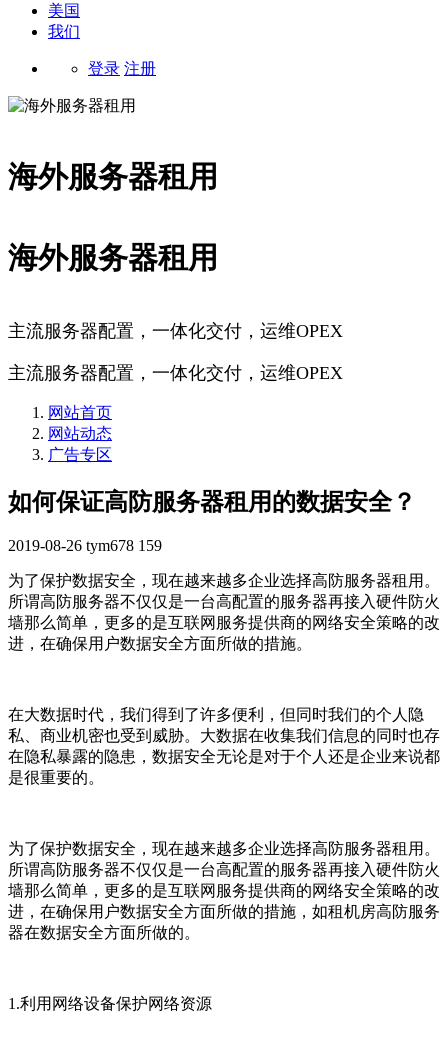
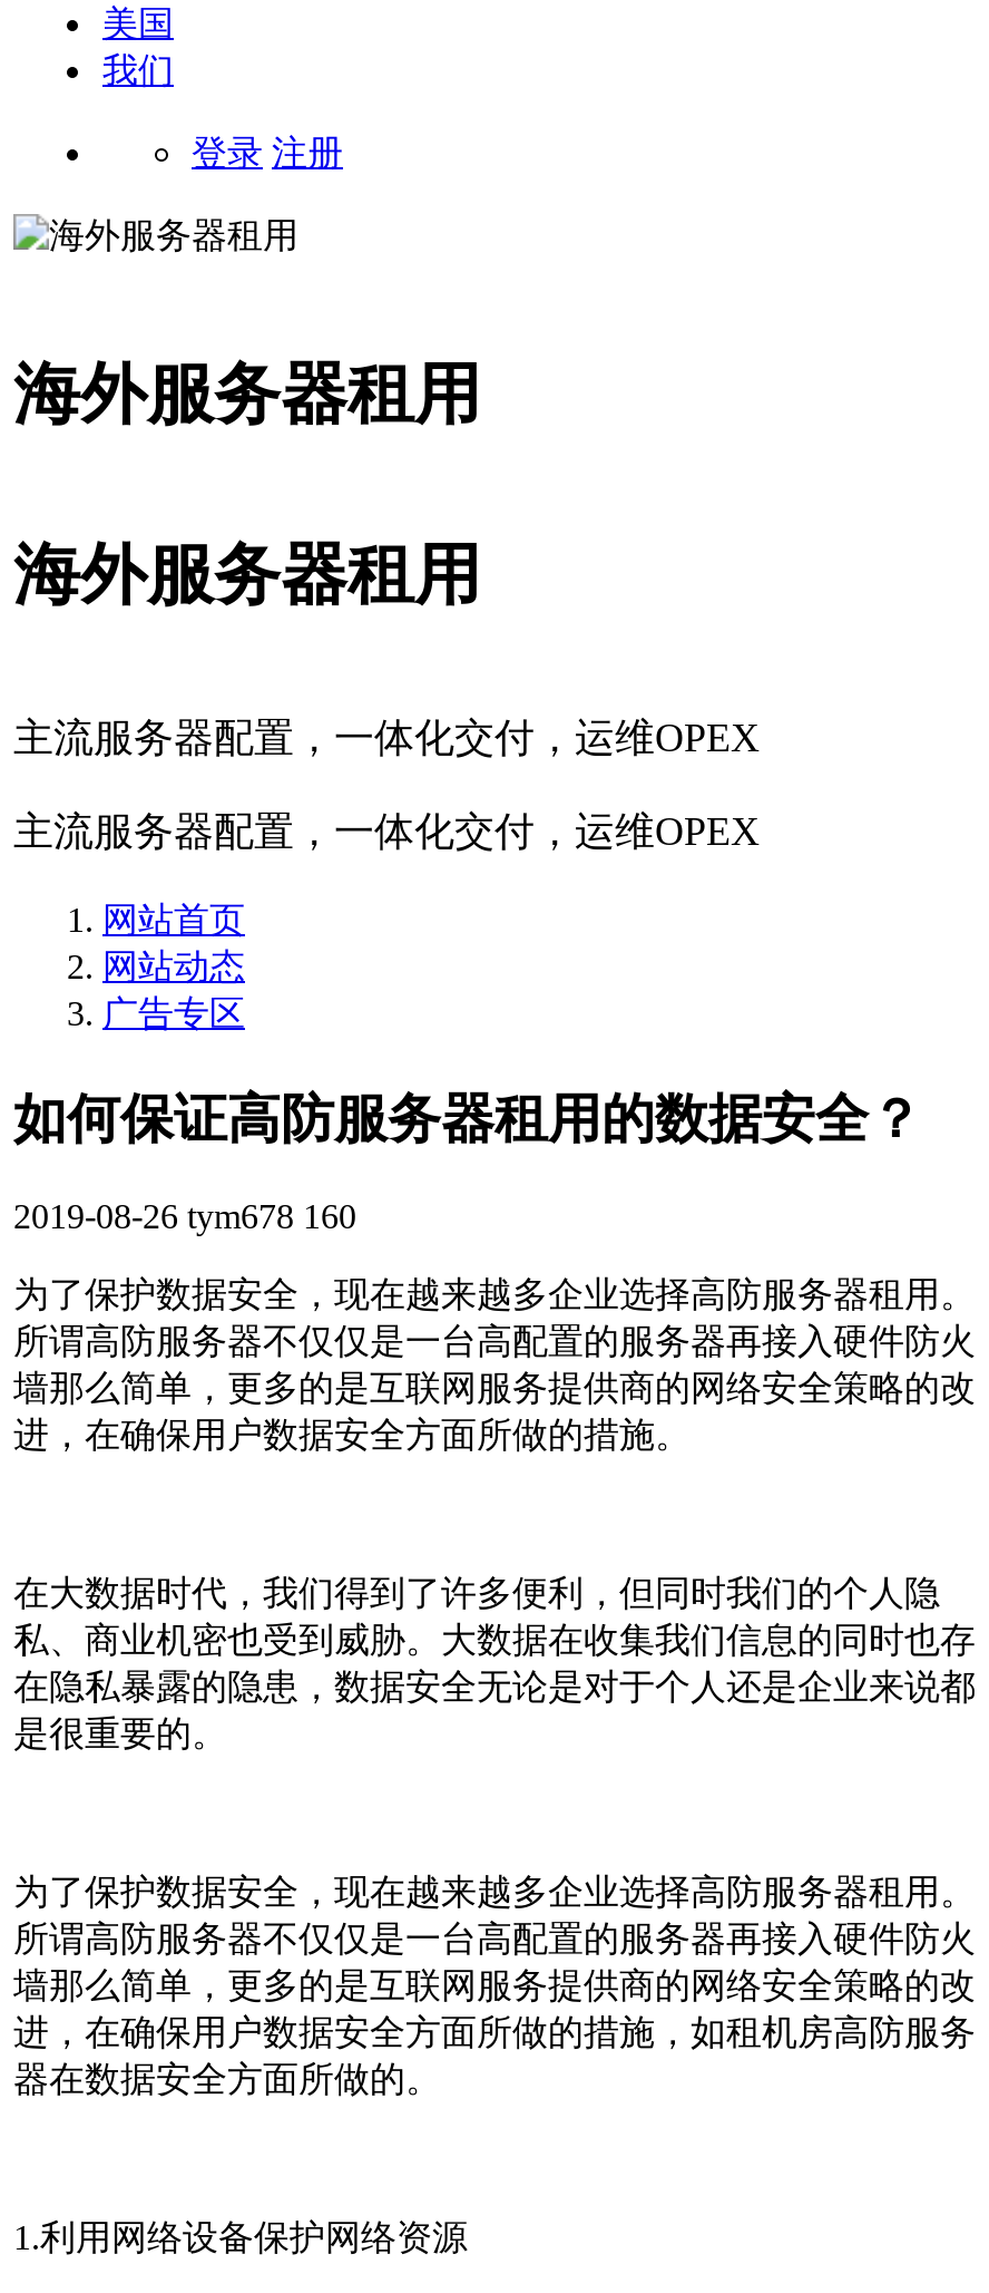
[8,537,162,554] 2019-08-26 tym678 159 -> [13,1198,356,1236] 2019-08-26 tym678 160

